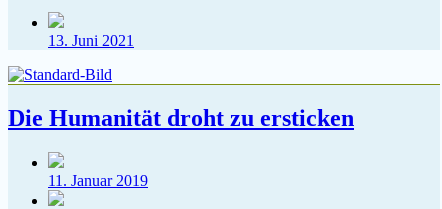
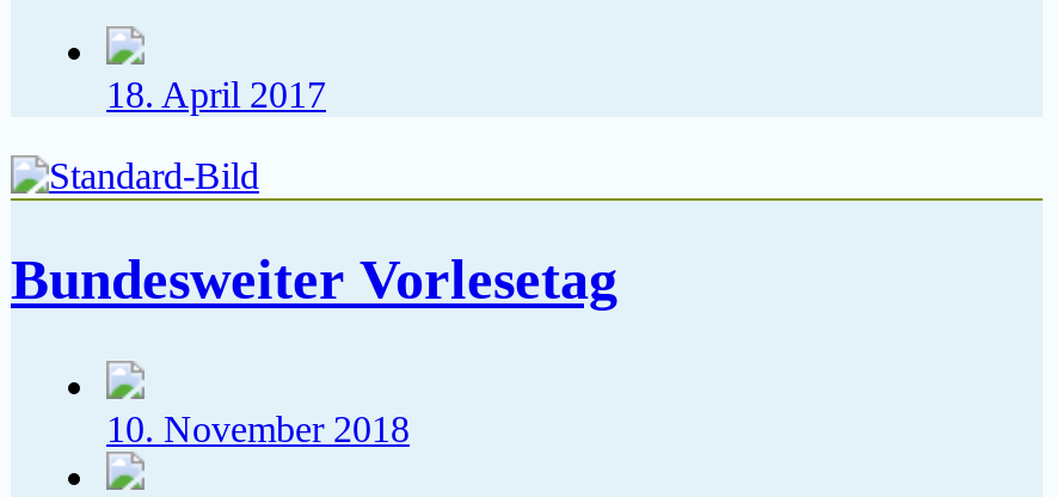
[48,32,134,49] 13. Juni 2021 -> [106,74,326,115] 18. April 2017
[8,105,354,131] Die Humanität droht zu ersticken -> [11,249,617,311] Bundesweiter Vorlesetag
[48,172,148,189] 11. Januar 2019 -> [106,408,410,449] 10. November 2018

